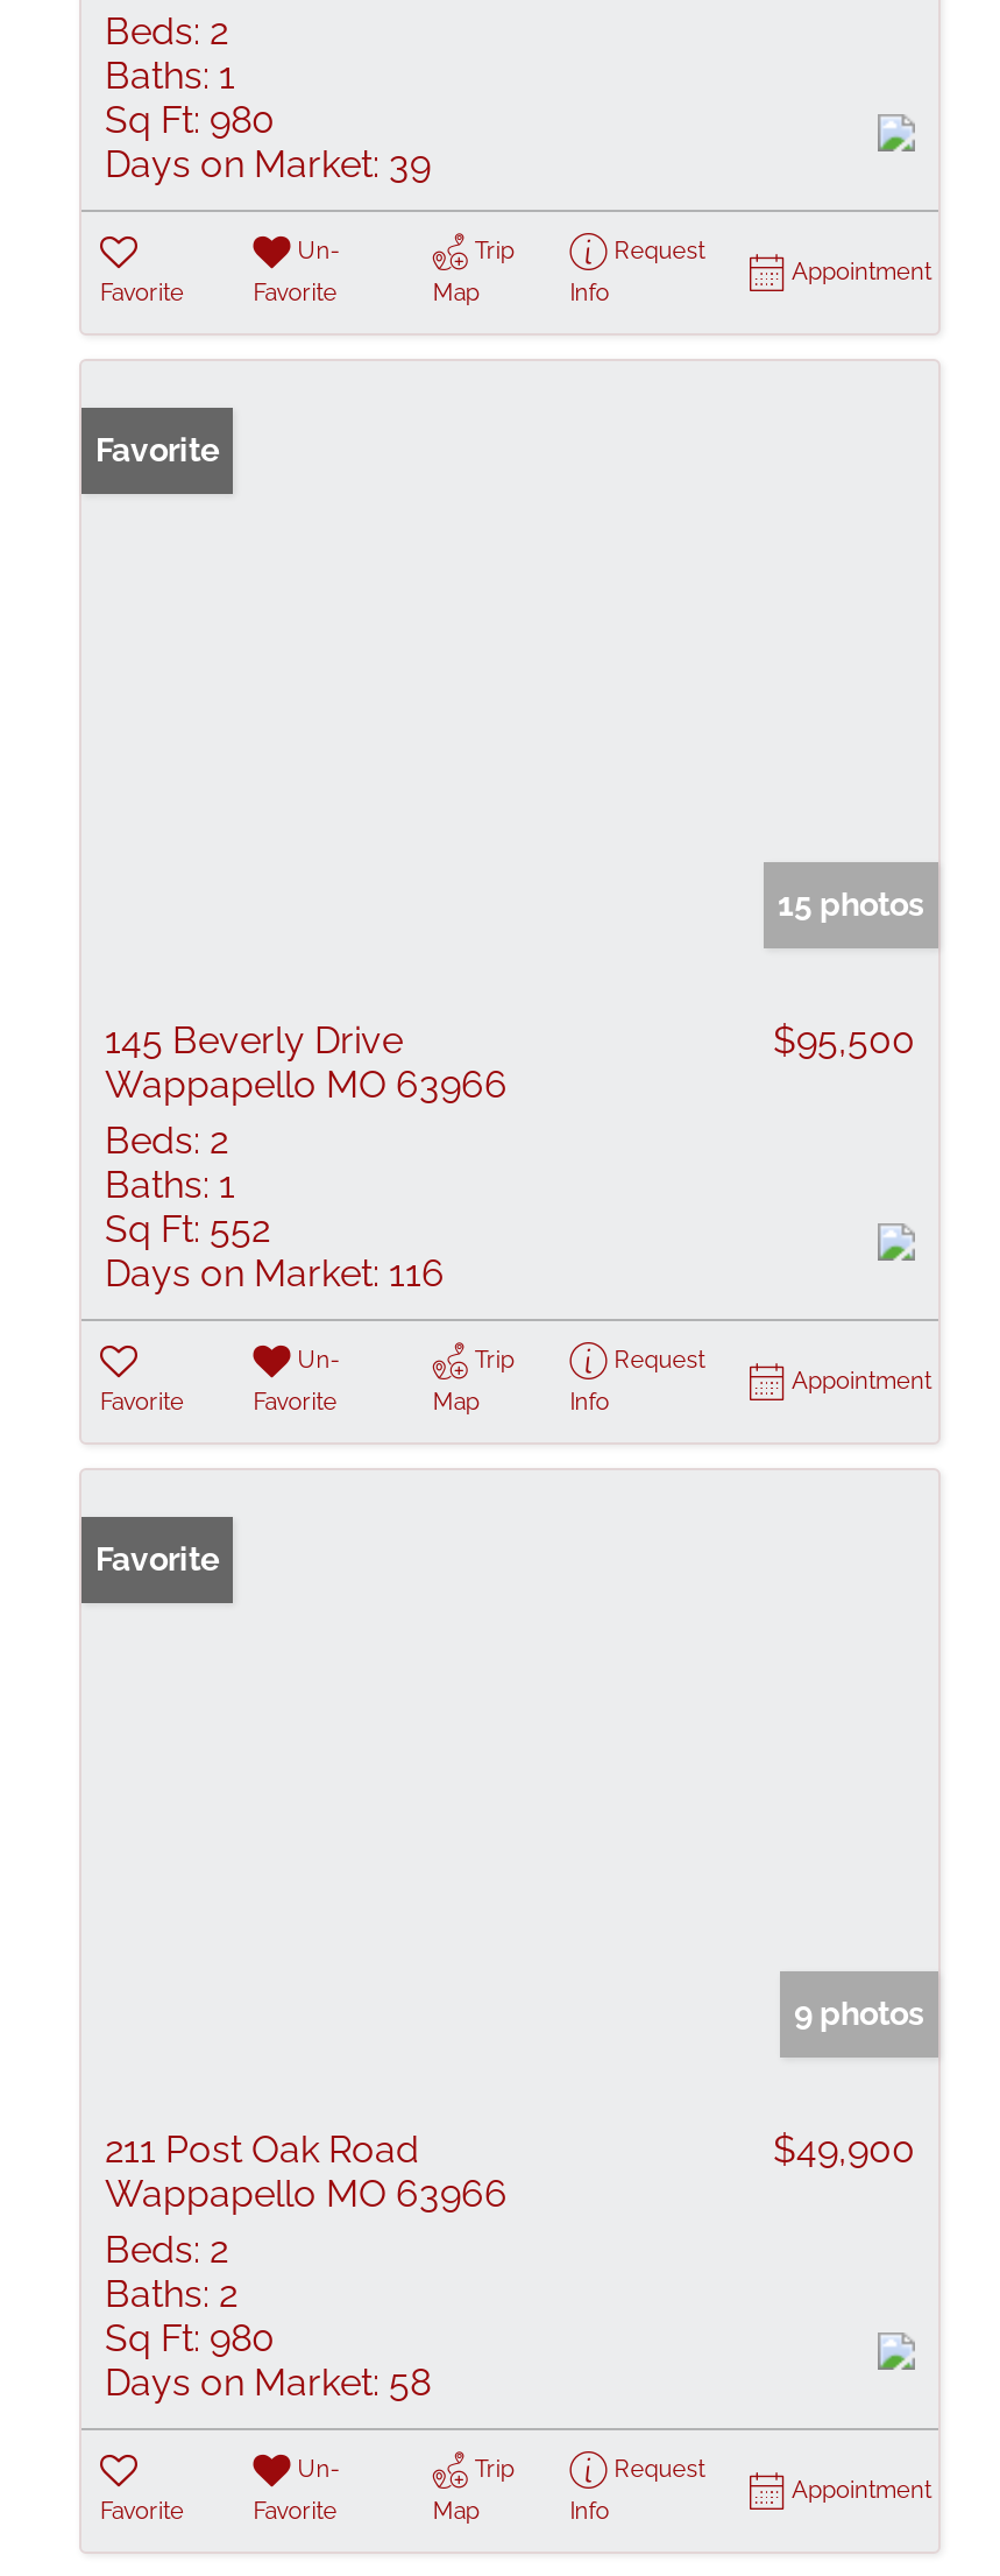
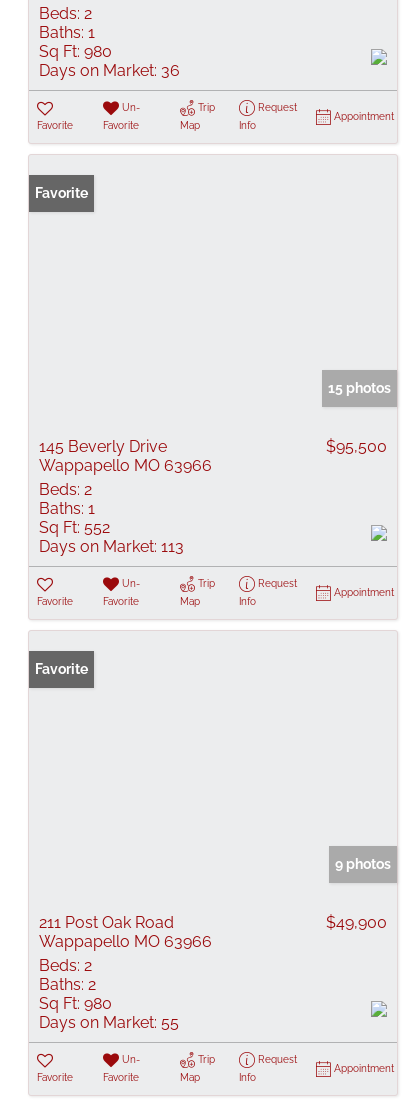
[105,142,431,186] Days on Market: 39 -> [39,61,180,80] Days on Market: 36
[105,1251,445,1296] Days on Market: 116 -> [39,537,184,556] Days on Market: 113
[105,2360,431,2405] Days on Market: 58 -> [39,1013,179,1032] Days on Market: 55

